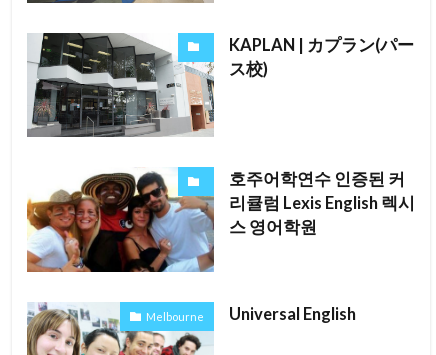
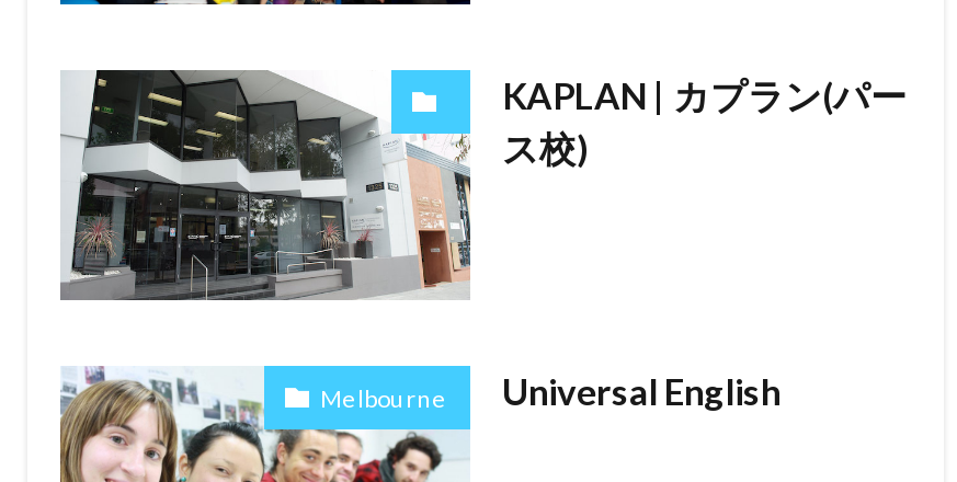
[27,168,414,273] [image] | 호주어학연수 인증된 커 | 리큘럼 Lexis English 렉시 | 스 영어학원 -> none

